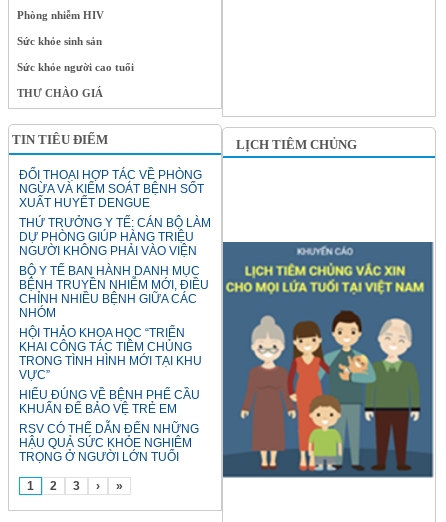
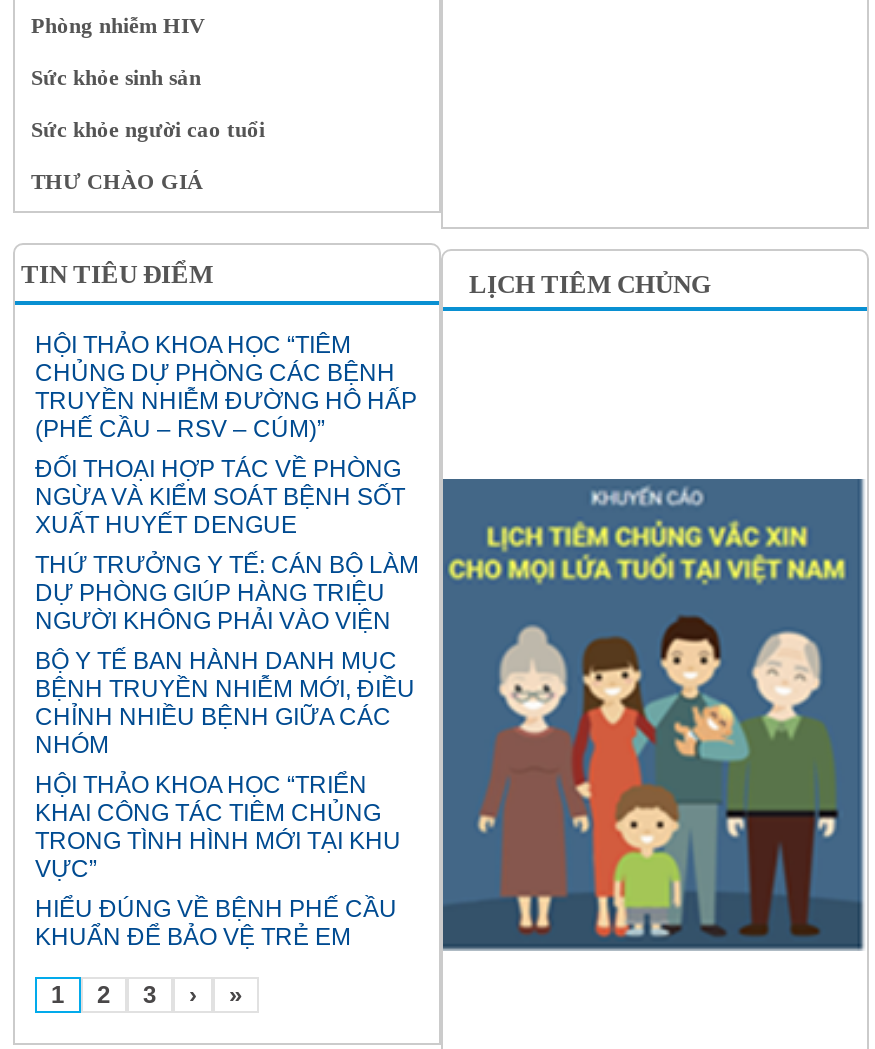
none -> [35,332,417,444] HỘI THẢO KHOA HỌC “TIÊM | CHỦNG DỰ PHÒNG CÁC BỆNH | TRUYỀN NHIỄM ĐƯỜNG HÔ HẤP | (PHẾ CẦU – RSV – CÚM)”
moved [19,168,211,416] -> [35,456,419,952]: ĐỐI THOẠI HỢP TÁC VỀ PHÒNG | NGỪA VÀ KIỂM SOÁT BỆNH SỐT | XUẤT HUYẾT DENGUE | ... | HIỂU ĐÚNG VỀ BỆNH PHẾ CẦU | KHUẨN ĐỂ BẢO VỆ TRẺ EM
[222,205,434,479] [image] -> [441,477,865,979] [image]
[19,422,199,464] RSV CÓ THỂ DẪN ĐẾN NHỮNG | HẬU QUẢ SỨC KHỎE NGHIÊM | TRỌNG Ở NGƯỜI LỚN TUỔI -> none

